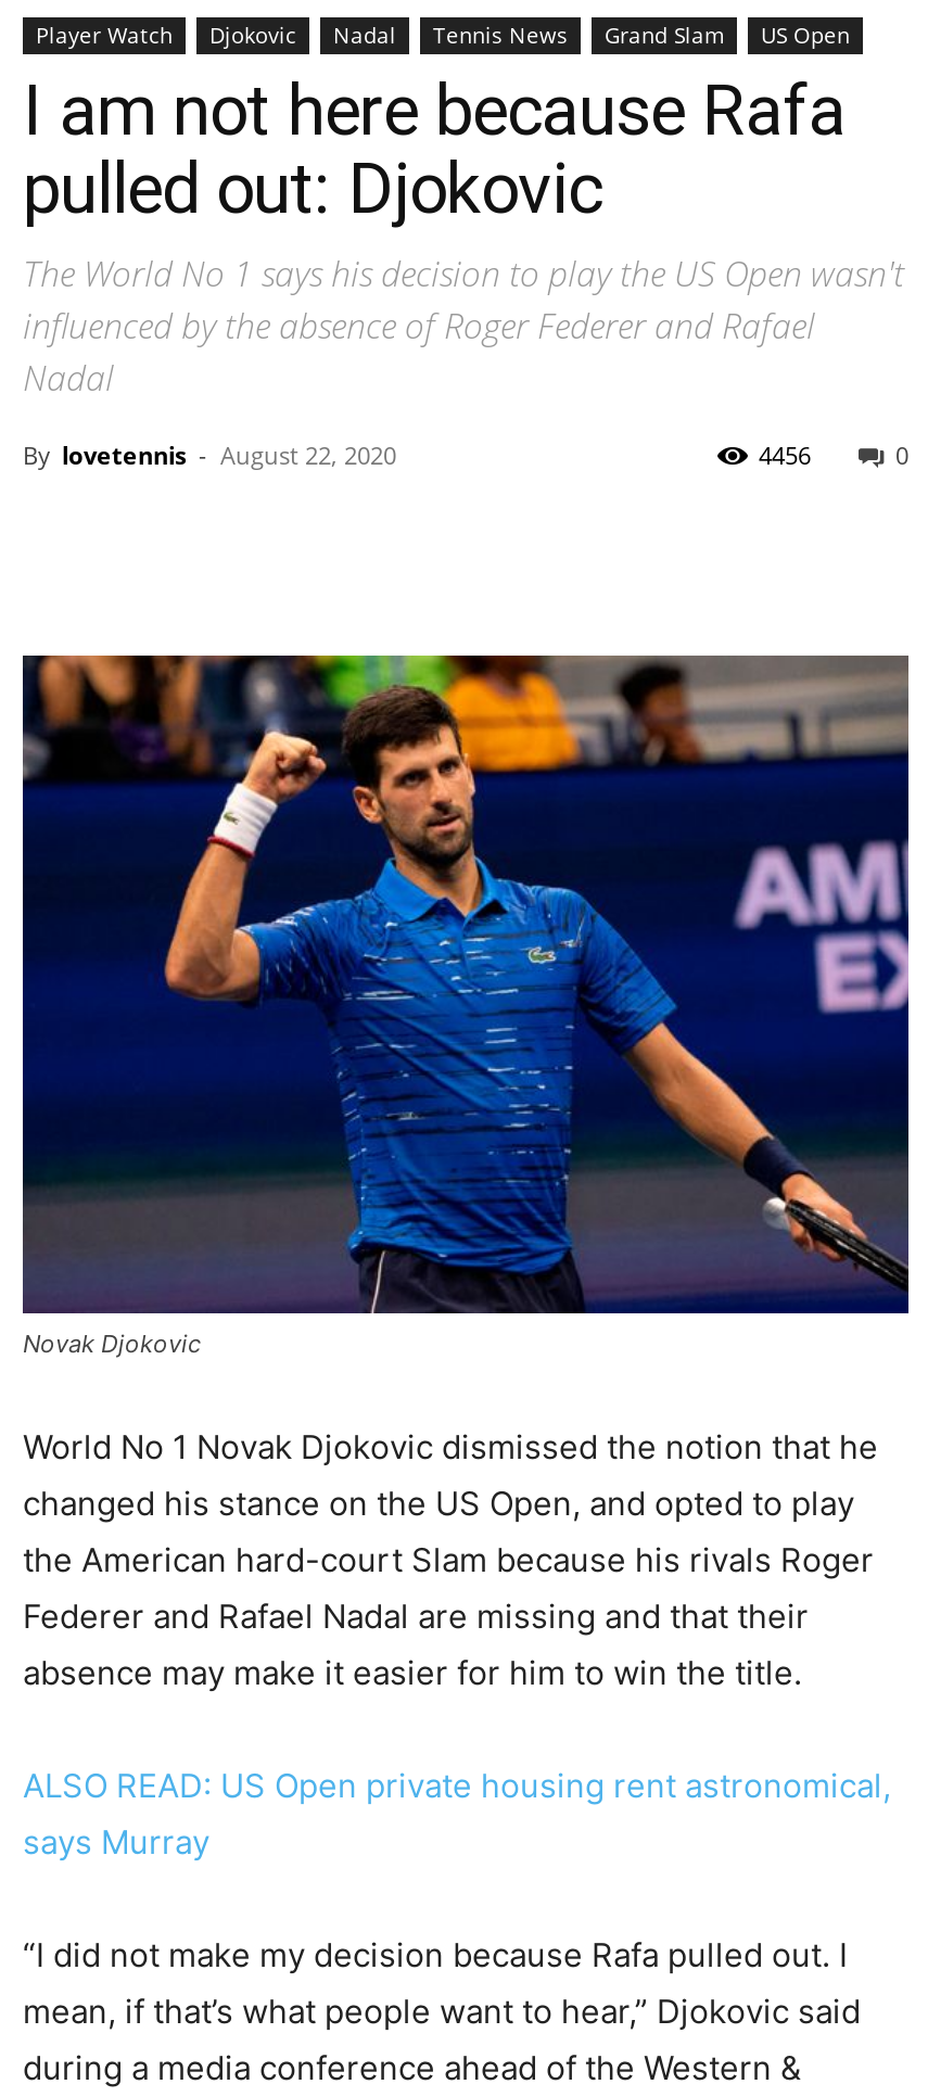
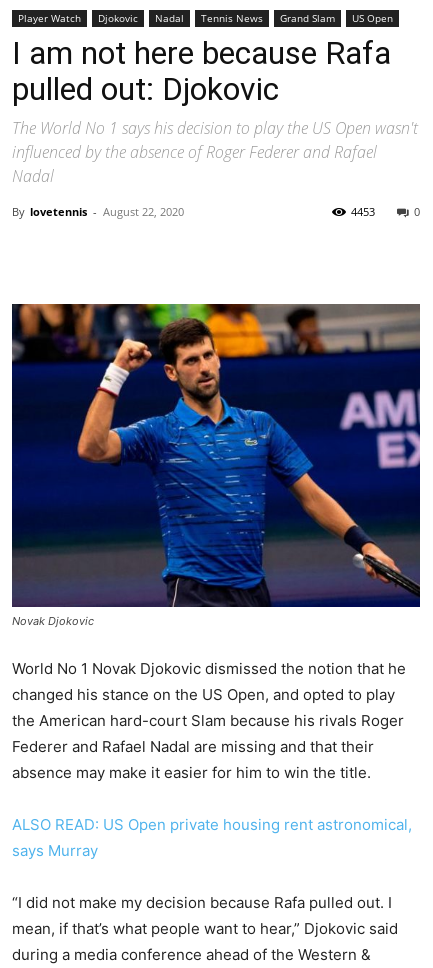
[759,439,811,471] 4456 -> [351,204,375,219] 4453

